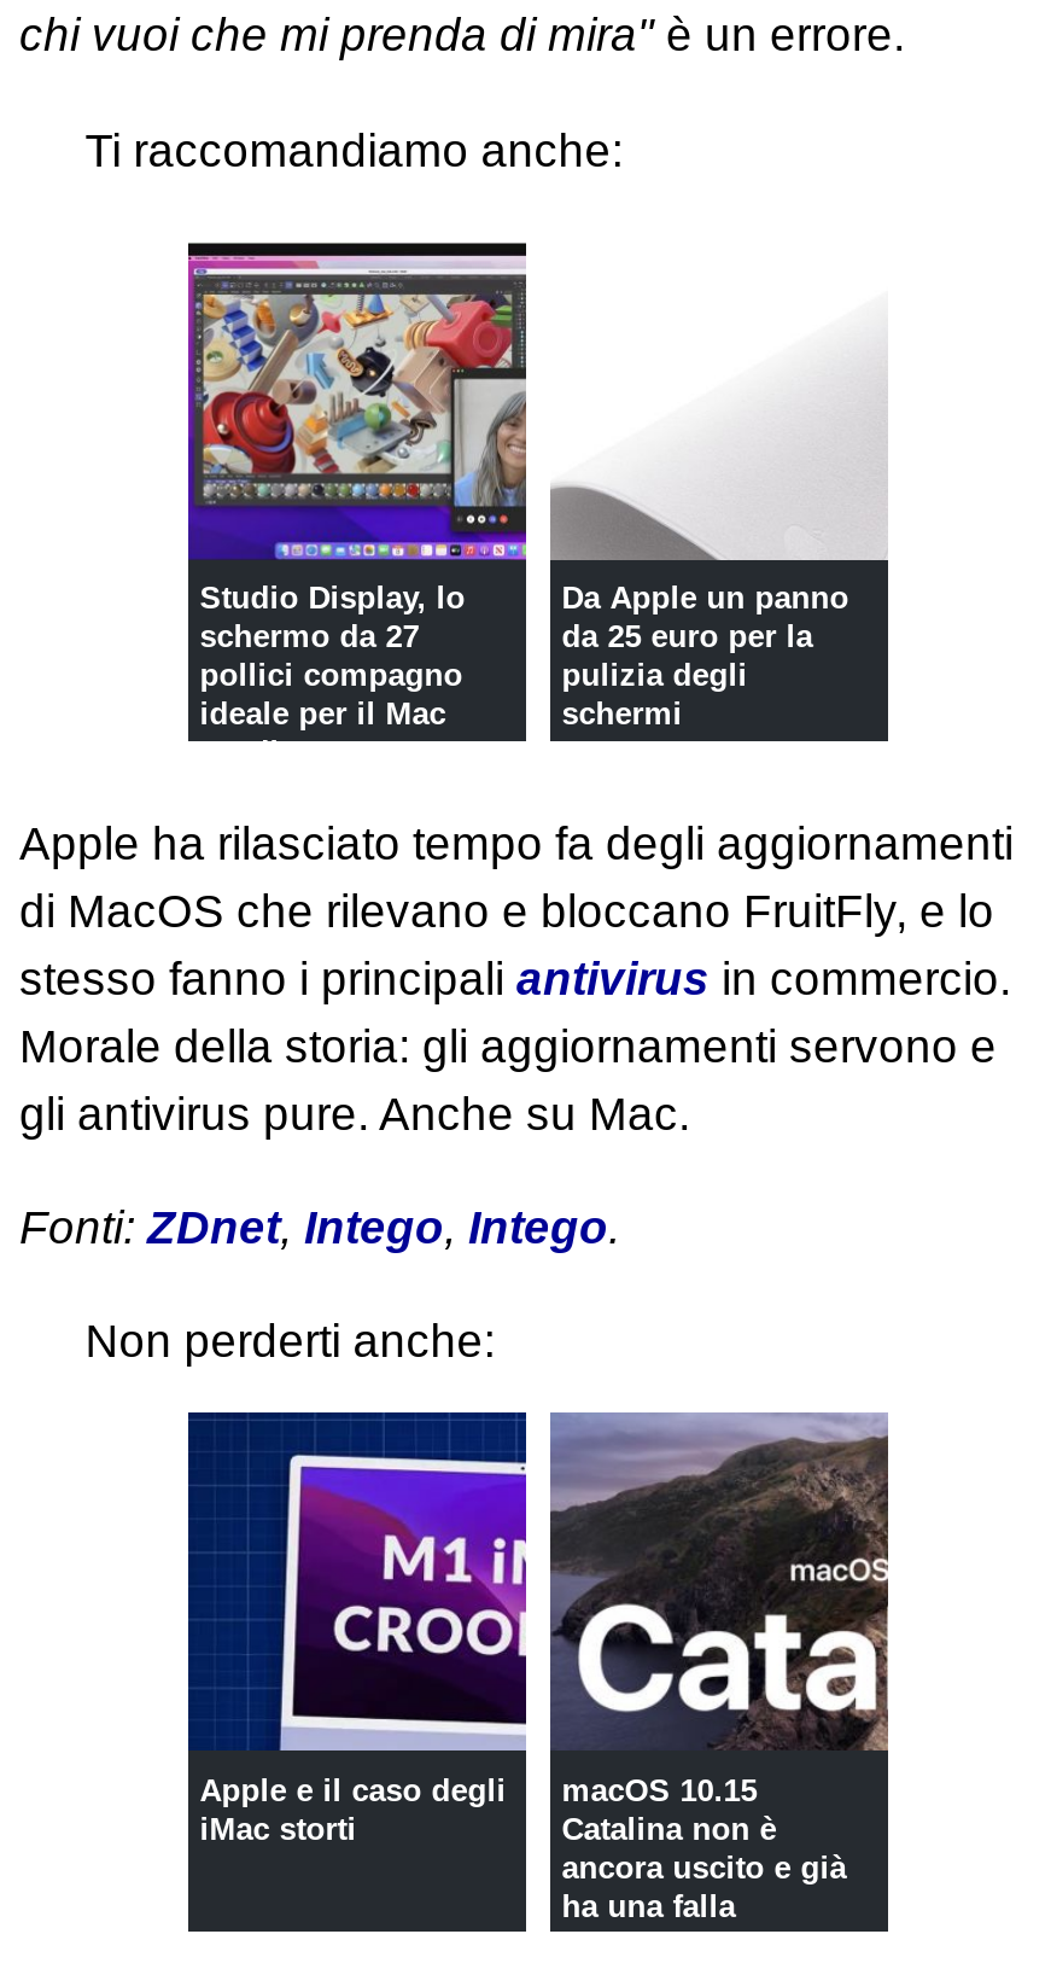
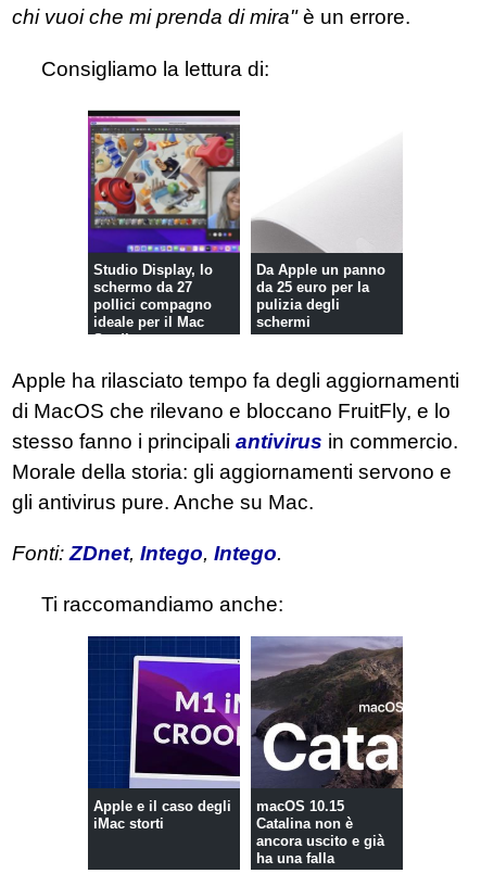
none -> [41,57,269,80] Consigliamo la lettura di:
moved [85,124,623,175] -> [41,593,284,616]: Ti raccomandiamo anche:
[85,1316,495,1367] Non perderti anche: -> none

